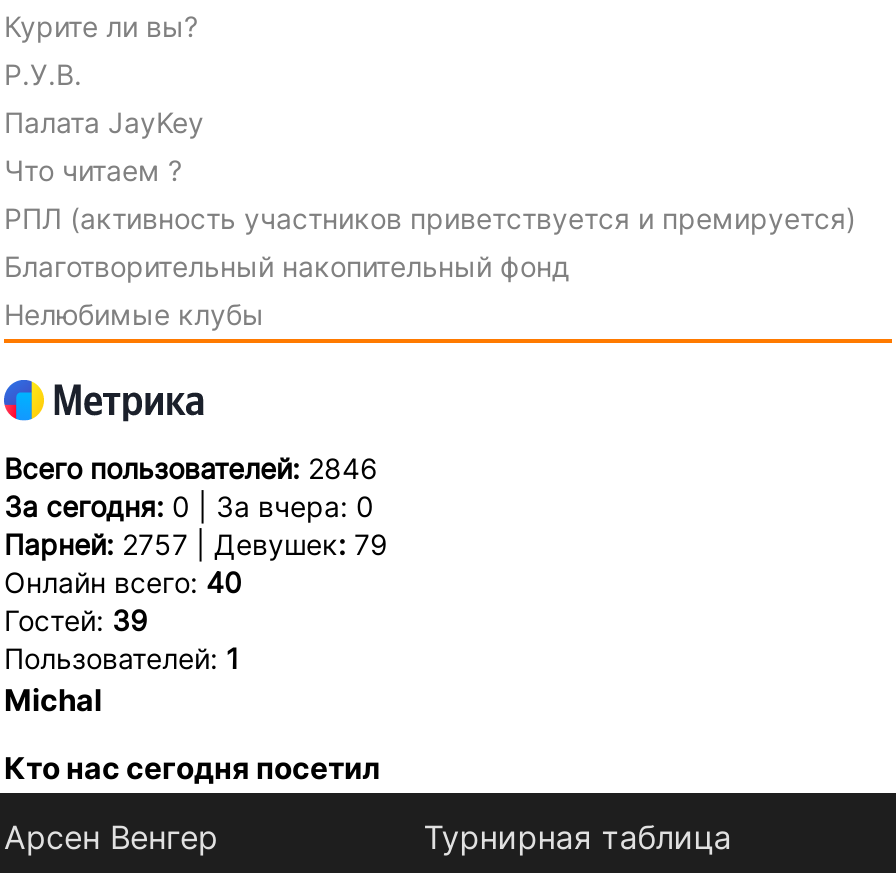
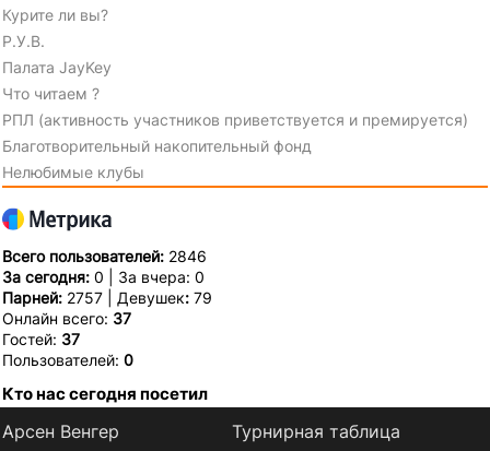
[4,564,242,718] Онлайн всего: 40 | Гостей: 39 | Пользователей: 1 | Michal -> [2,308,133,369] Онлайн всего: 37 | Гостей: 37 | Пользователей: 0

